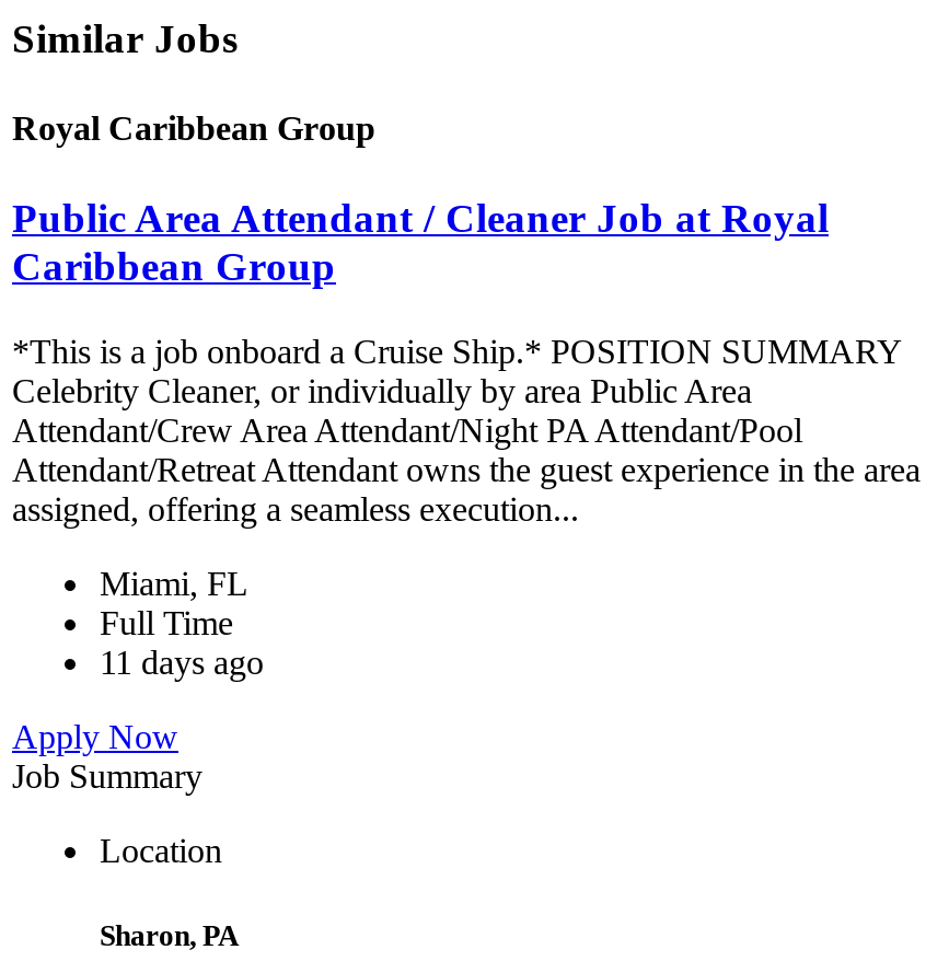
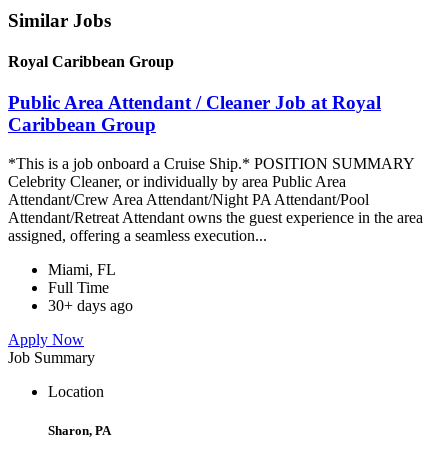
[100,643,264,681] 11 days ago -> [48,297,133,314] 30+ days ago

